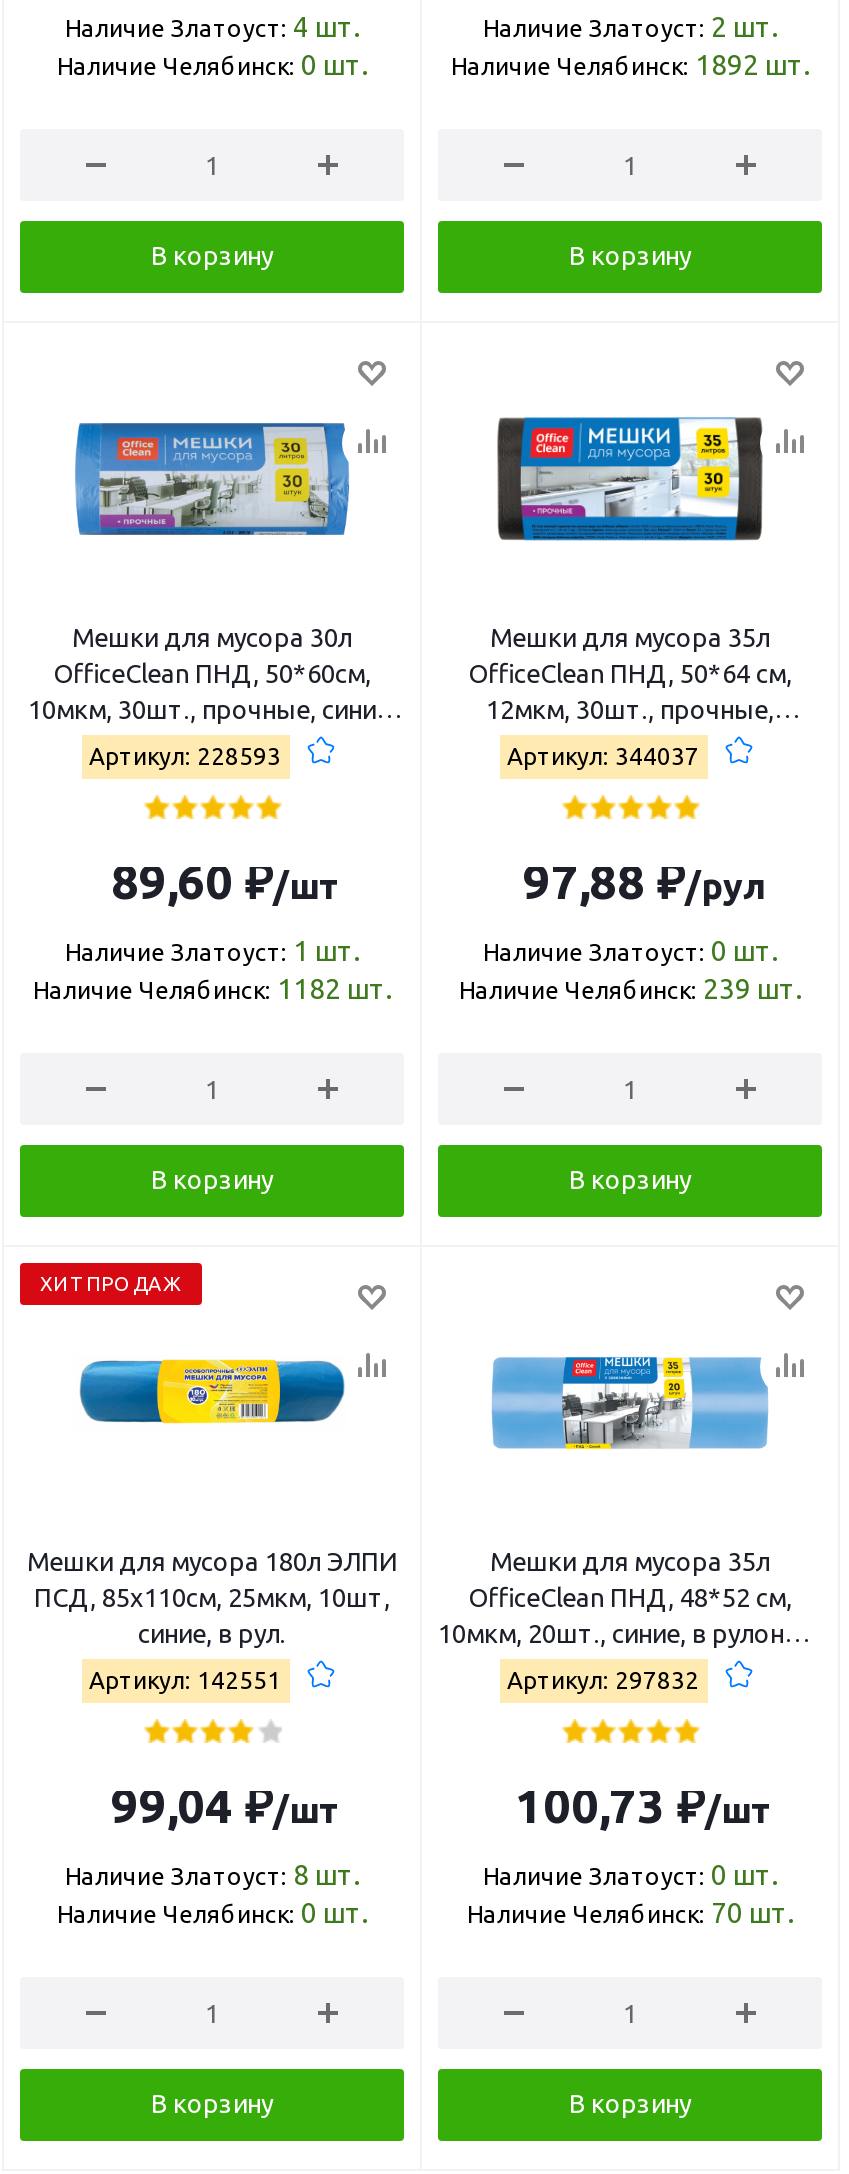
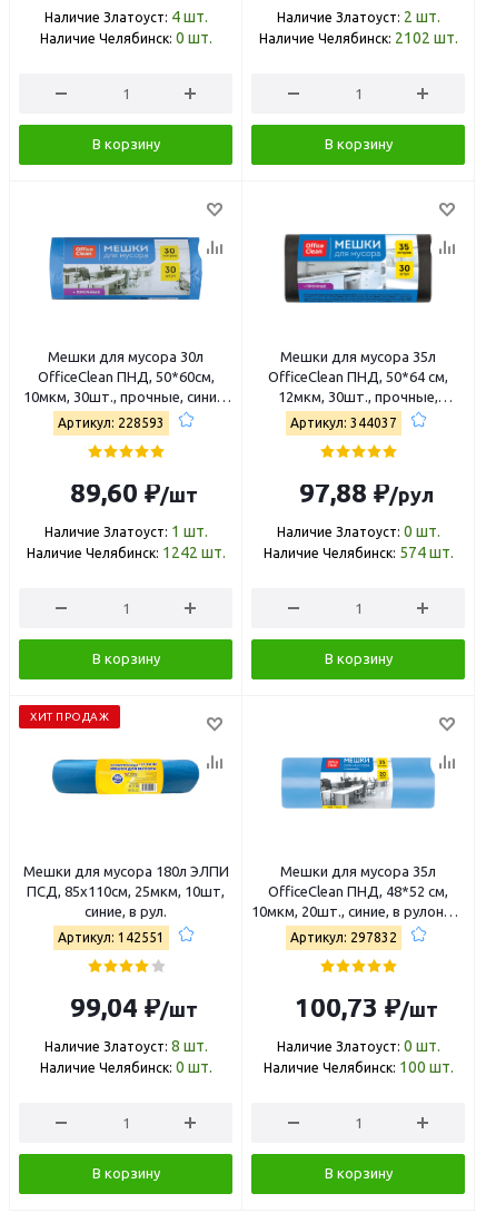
[451,48,809,80] Наличие Челябинск: 1892 шт. -> [259,29,458,46] Наличие Челябинск: 2102 шт.
[33,972,391,1004] Наличие Челябинск: 1182 шт. -> [26,543,225,561] Наличие Челябинск: 1242 шт.
[459,972,801,1004] Наличие Челябинск: 239 шт. -> [263,543,453,561] Наличие Челябинск: 574 шт.
[467,1896,793,1928] Наличие Челябинск: 70 шт. -> [263,1058,453,1076] Наличие Челябинск: 100 шт.

